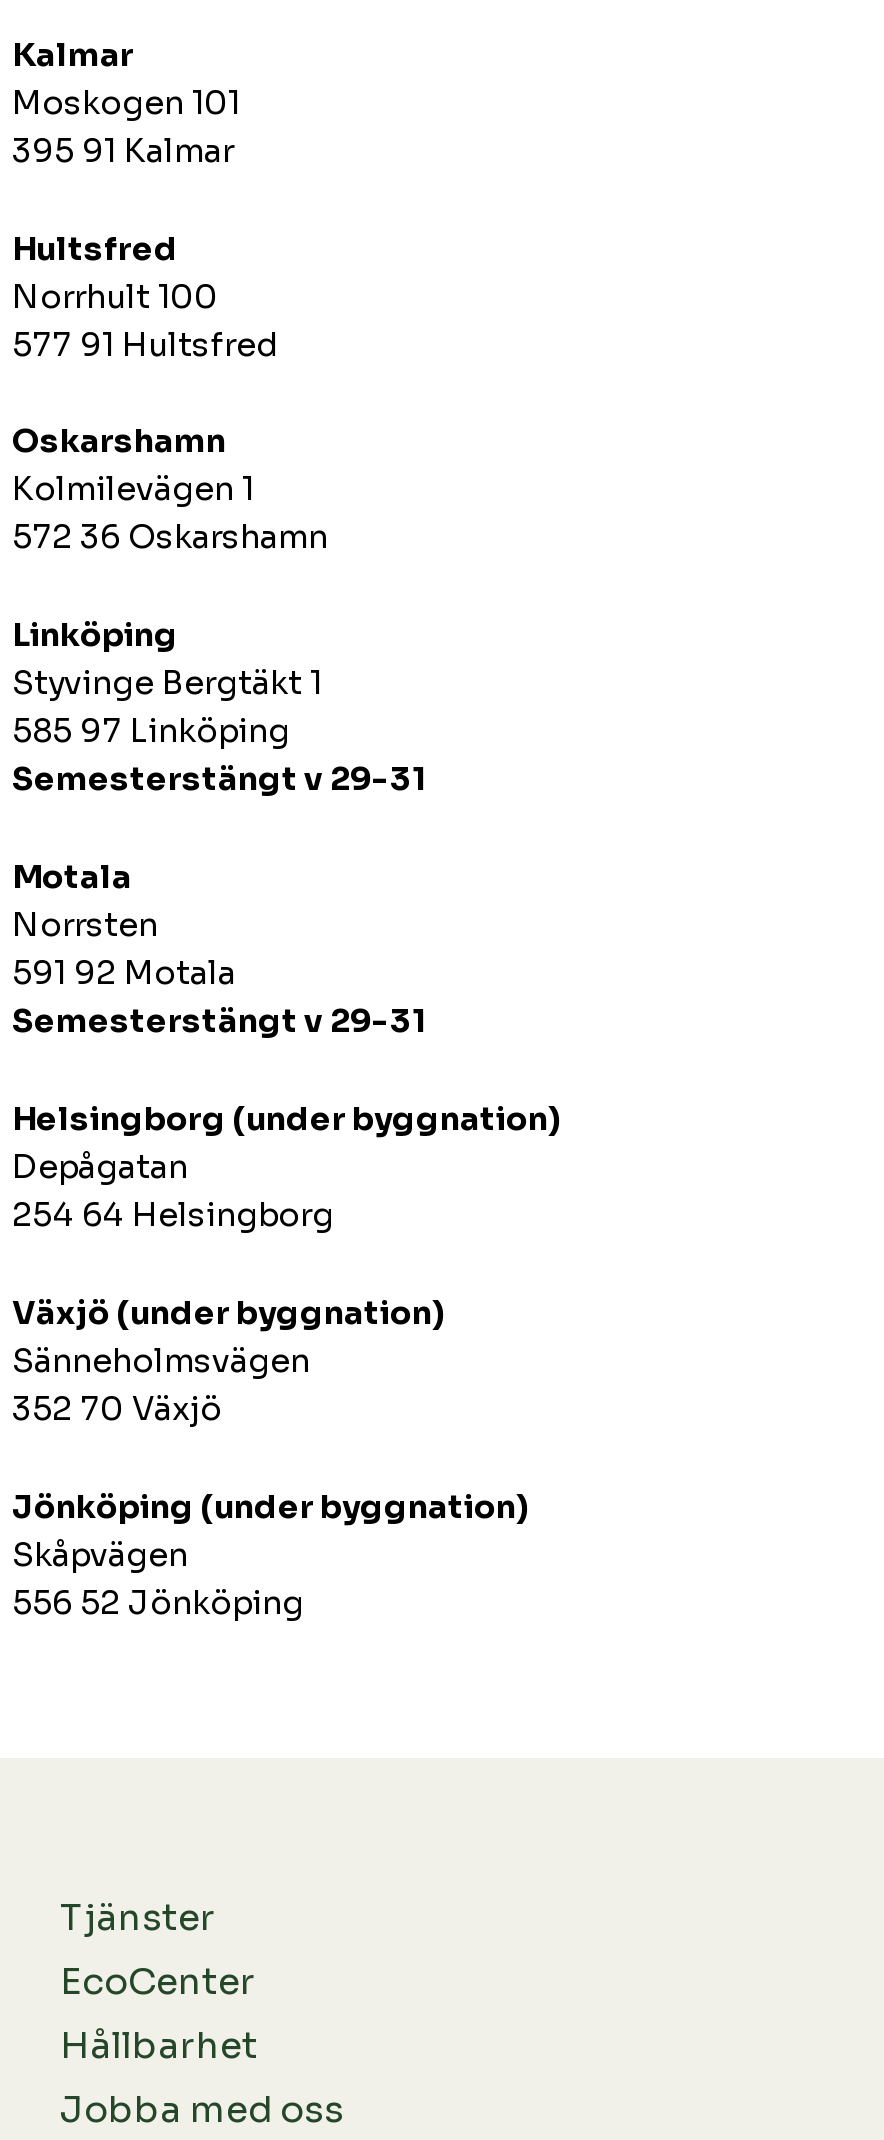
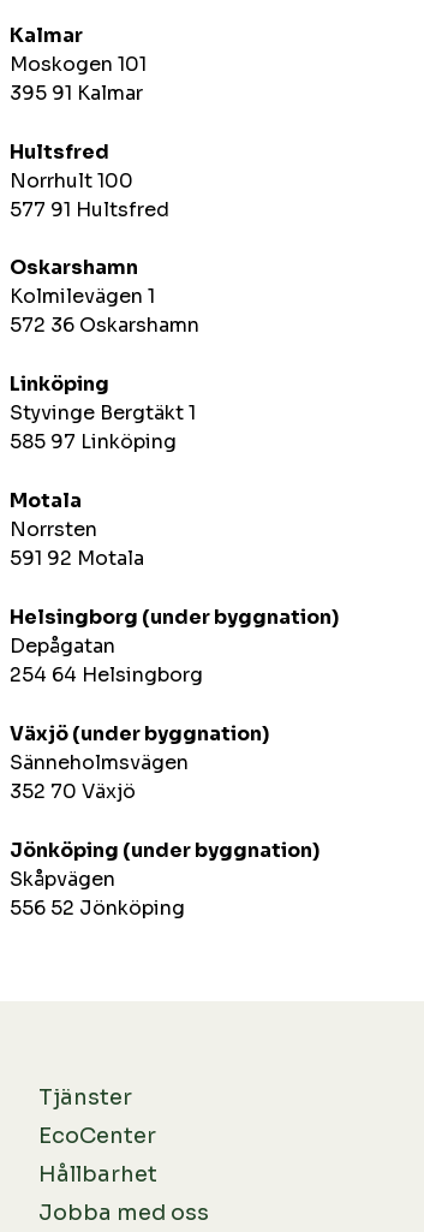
[12,759,426,801] Semesterstängt v 29-31 -> none
[12,1000,426,1042] Semesterstängt v 29-31 -> none

